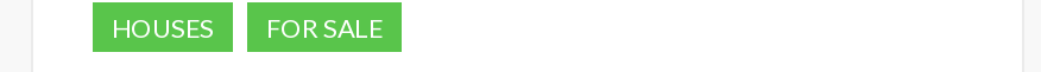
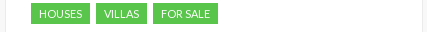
none -> [104,7,139,20] VILLAS

